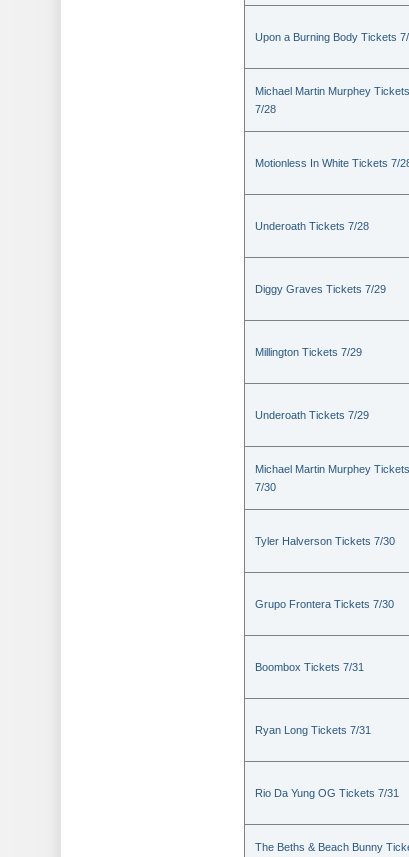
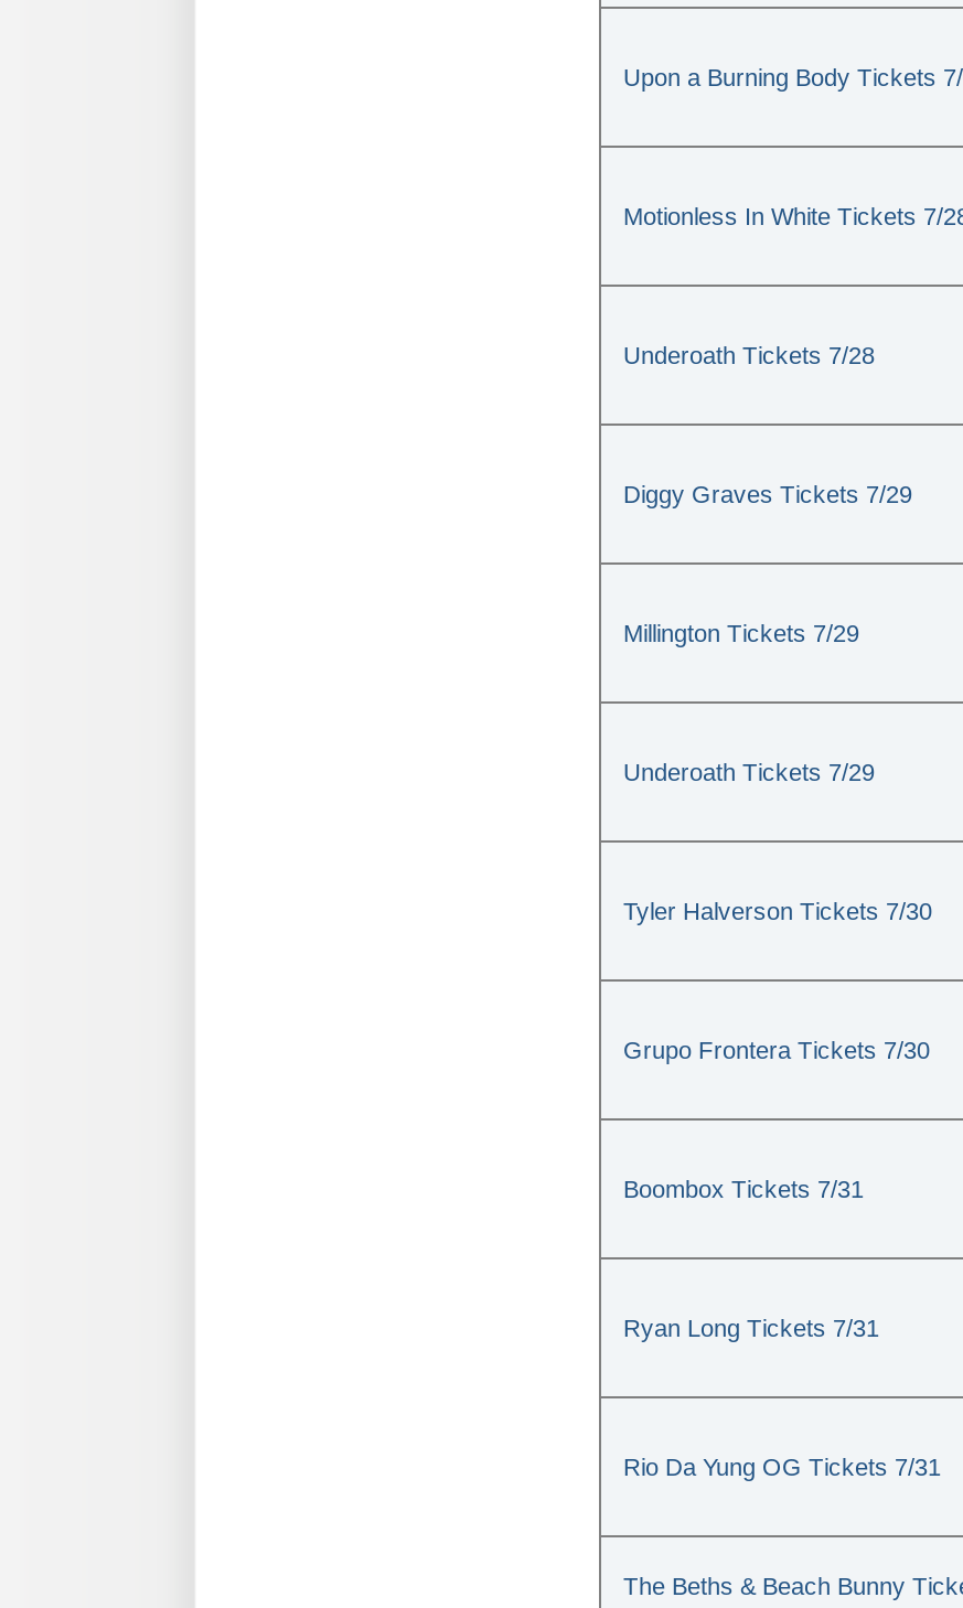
[255,85,409,115] Michael Martin Murphey Tickets | 7/28 -> none
[255,463,409,493] Michael Martin Murphey Tickets | 7/30 -> none

